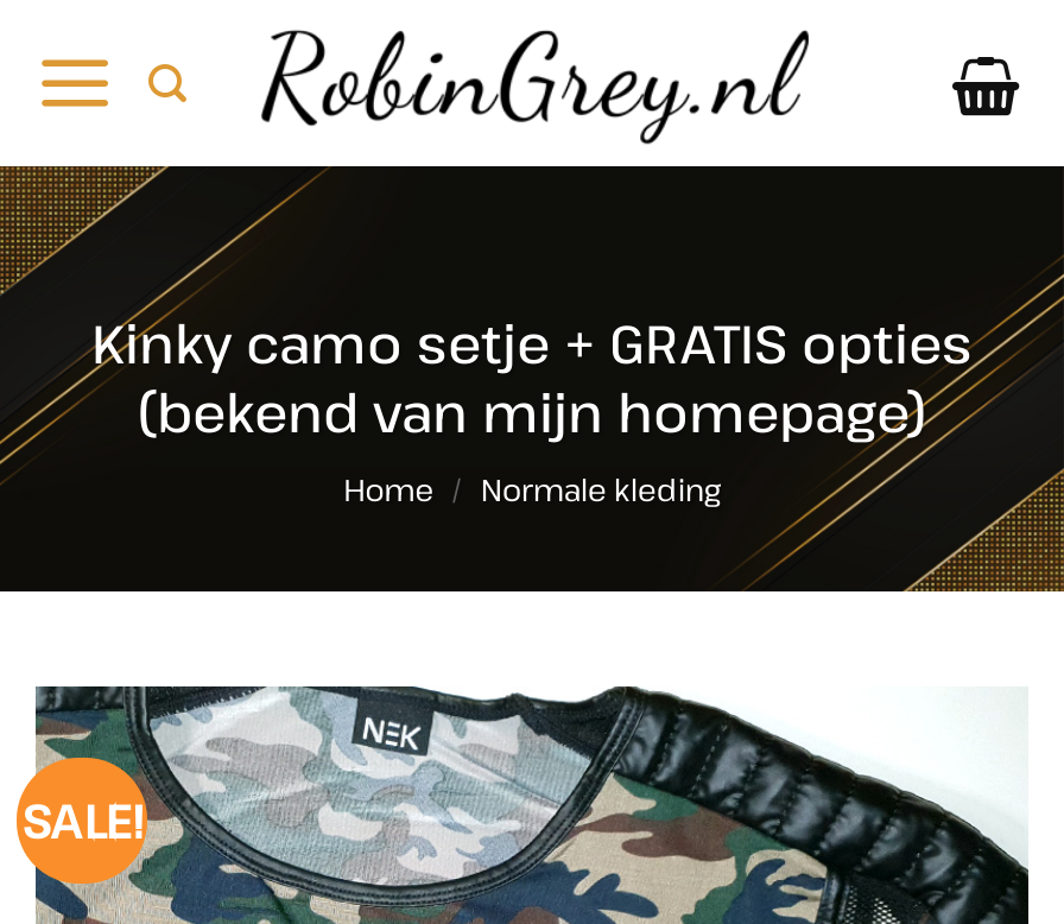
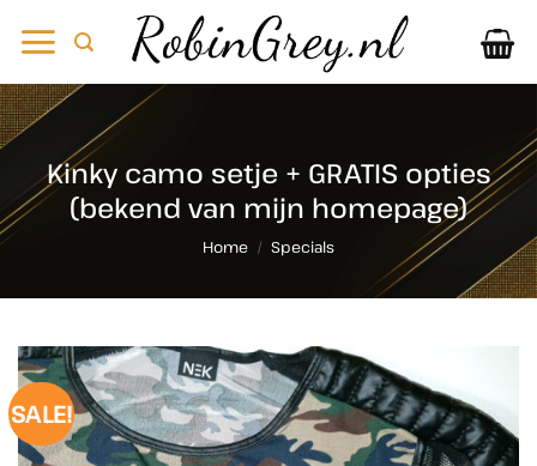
[344,468,720,511] Home / Normale kleding -> [202,236,335,258] Home / Specials

